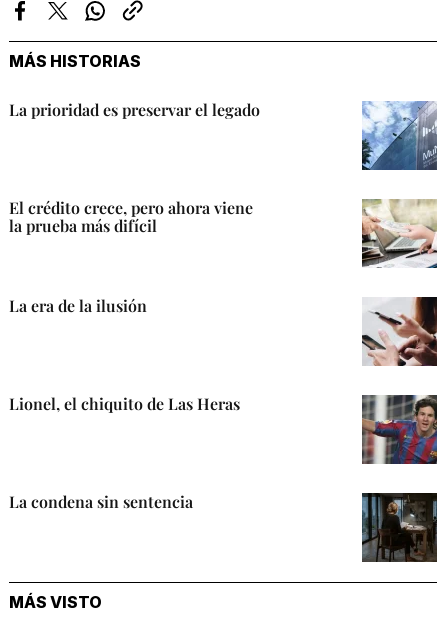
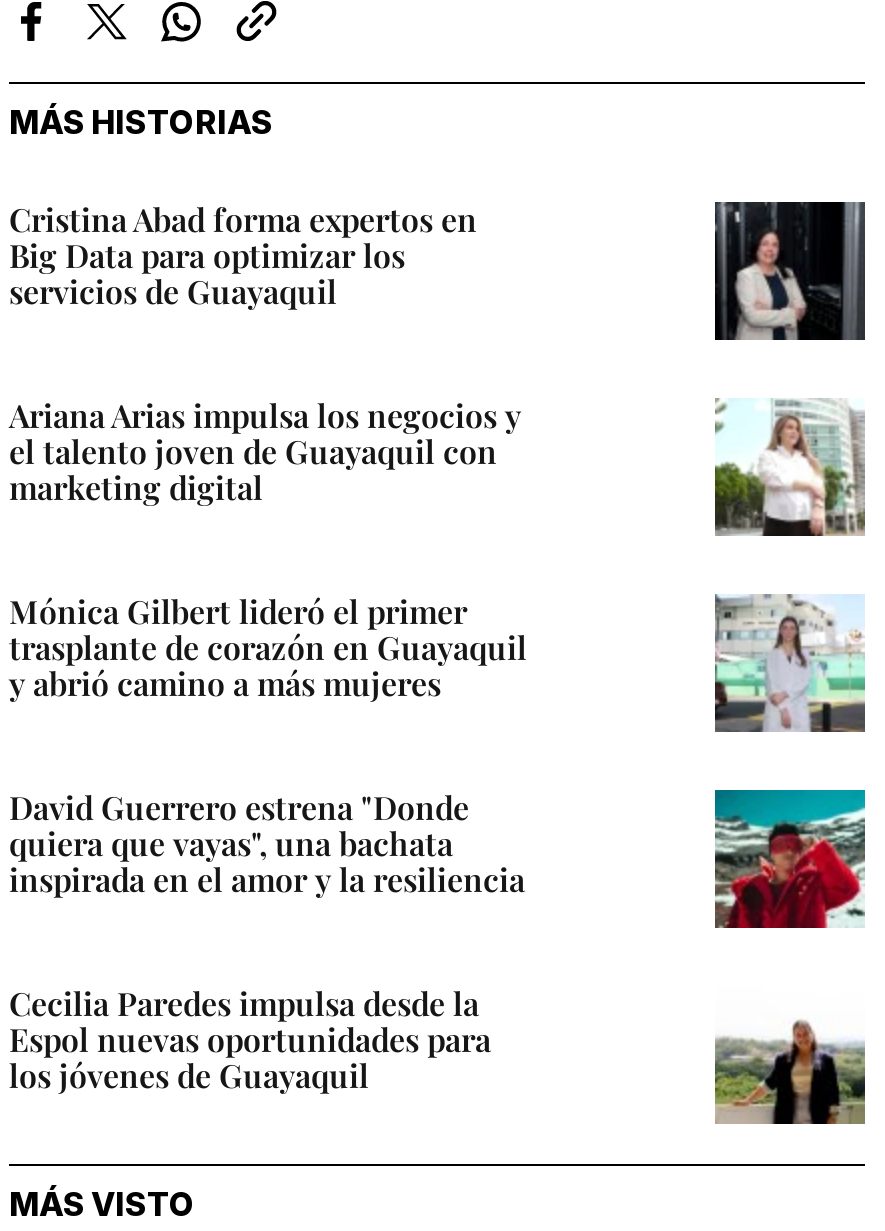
[9,99,260,120] La prioridad es preservar el legado -> [9,198,477,312] Cristina Abad forma expertos en | Big Data para optimizar los | servicios de Guayaquil
[361,101,437,171] [image] -> [713,200,867,342] [image]
[9,197,253,236] El crédito crece, pero ahora viene | la prueba más difícil -> [9,394,521,508] Ariana Arias impulsa los negocios y | el talento joven de Guayaquil con | marketing digital
[361,198,437,269] [image] -> [715,398,867,538] [image]
[9,295,147,316] La era de la ilusión -> [9,590,527,704] Mónica Gilbert lideró el primer | trasplante de corazón en Guayaquil | y abrió camino a más mujeres
[362,296,438,367] [image] -> [713,594,867,734] [image]
[9,393,240,414] Lionel, el chiquito de Las Heras -> [9,786,525,900] David Guerrero estrena "Donde | quiera que vayas", una bachata | inspirada en el amor y la resiliencia
[361,394,438,465] [image] -> [713,788,867,930] [image]
[9,491,193,512] La condena sin sentencia -> [9,983,491,1097] Cecilia Paredes impulsa desde la | Espol nuevas oportunidades para | los jóvenes de Guayaquil
[361,492,438,562] [image] -> [715,986,865,1124] [image]

